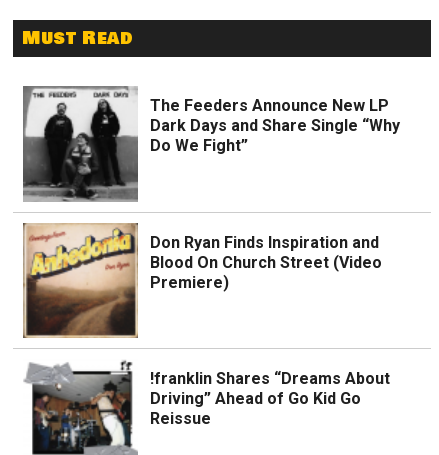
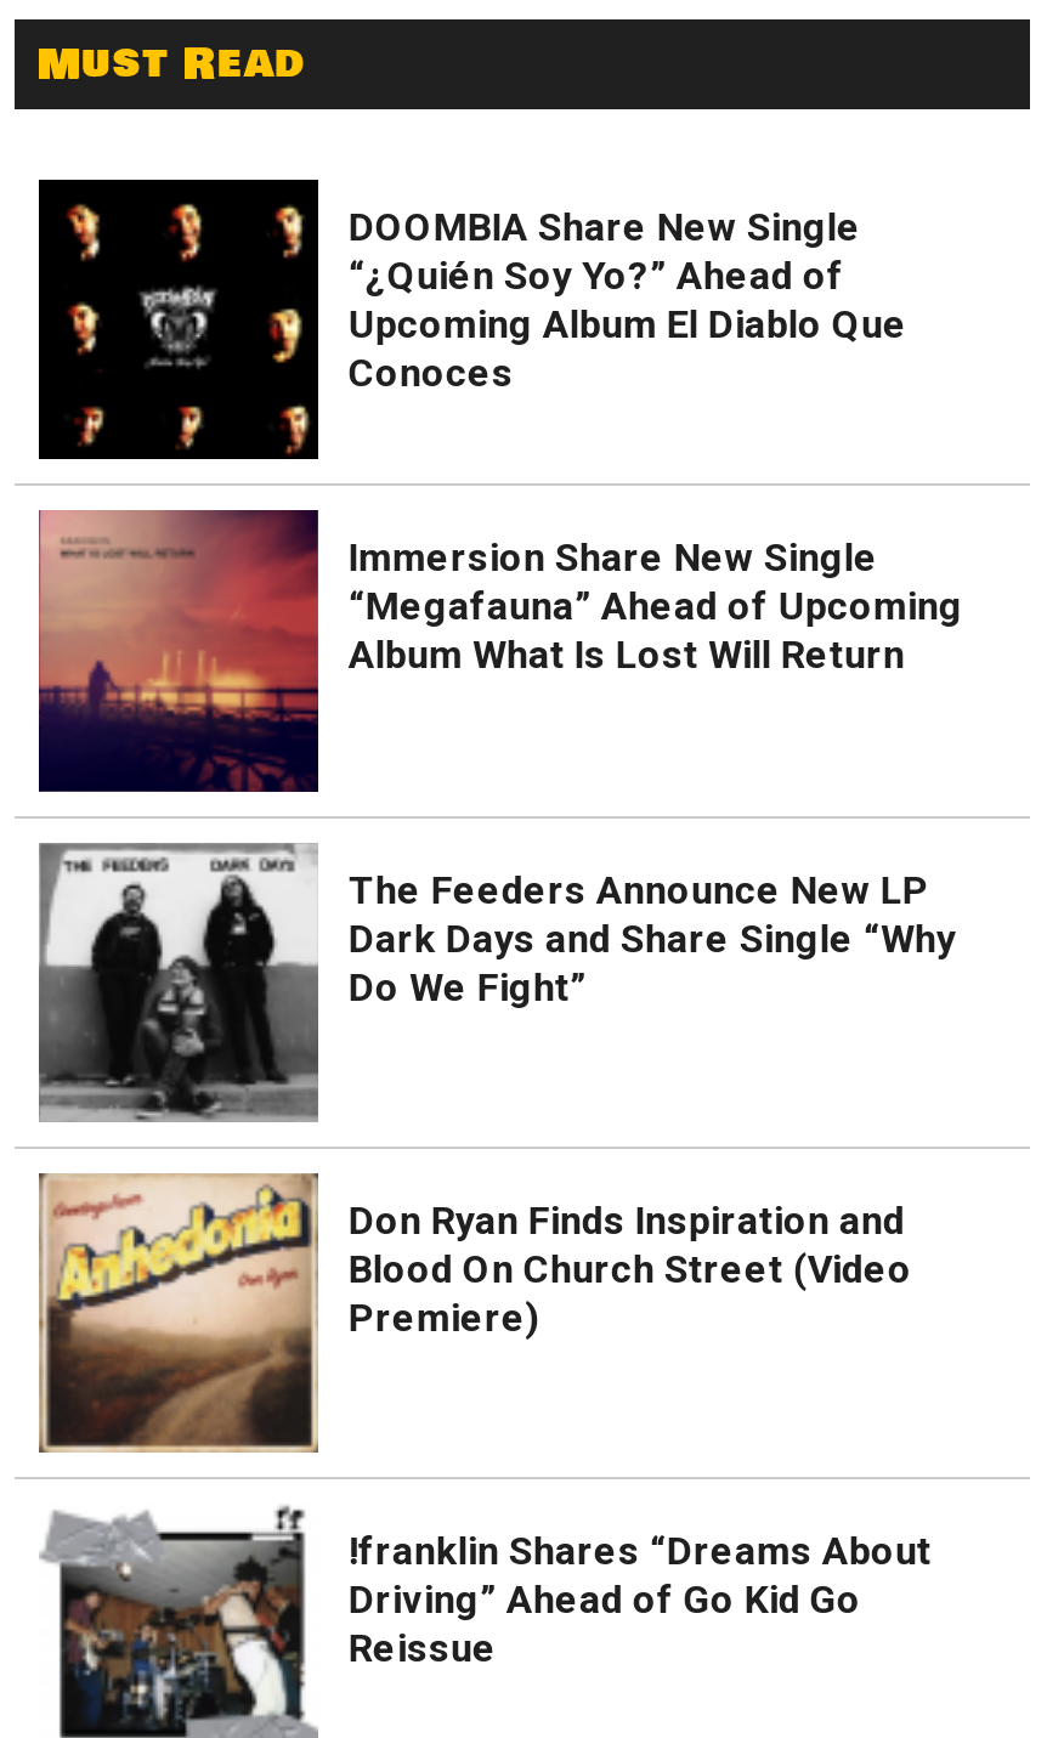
none -> [36,509,963,793] [image] | Immersion Share New Single | “Megafauna” Ahead of Upcoming | Album What Is Lost Will Return
none -> [39,179,907,460] [image] | DOOMBIA Share New Single | “¿Quién Soy Yo?” Ahead of | Upcoming Album El Diablo Que | Conoces

